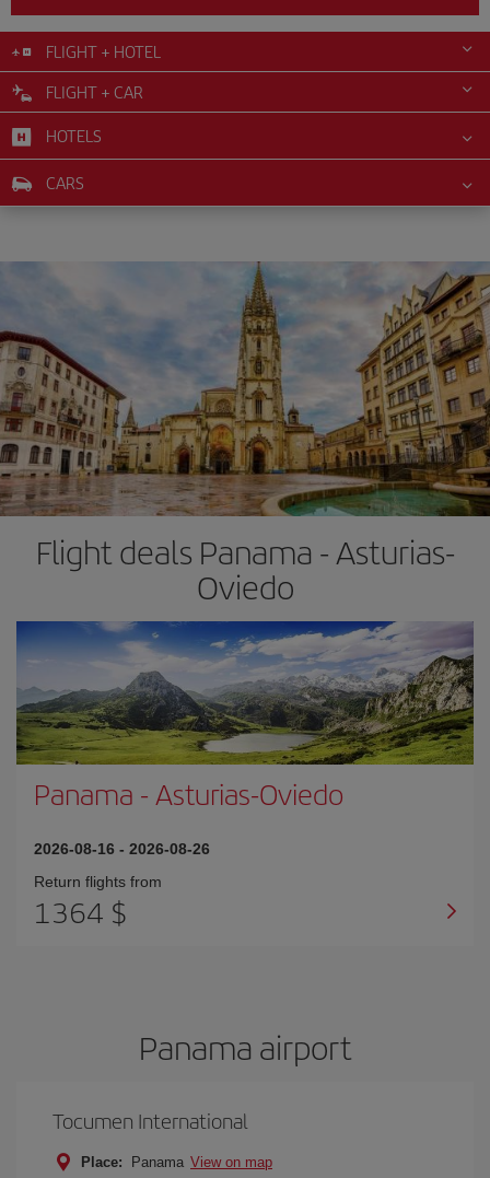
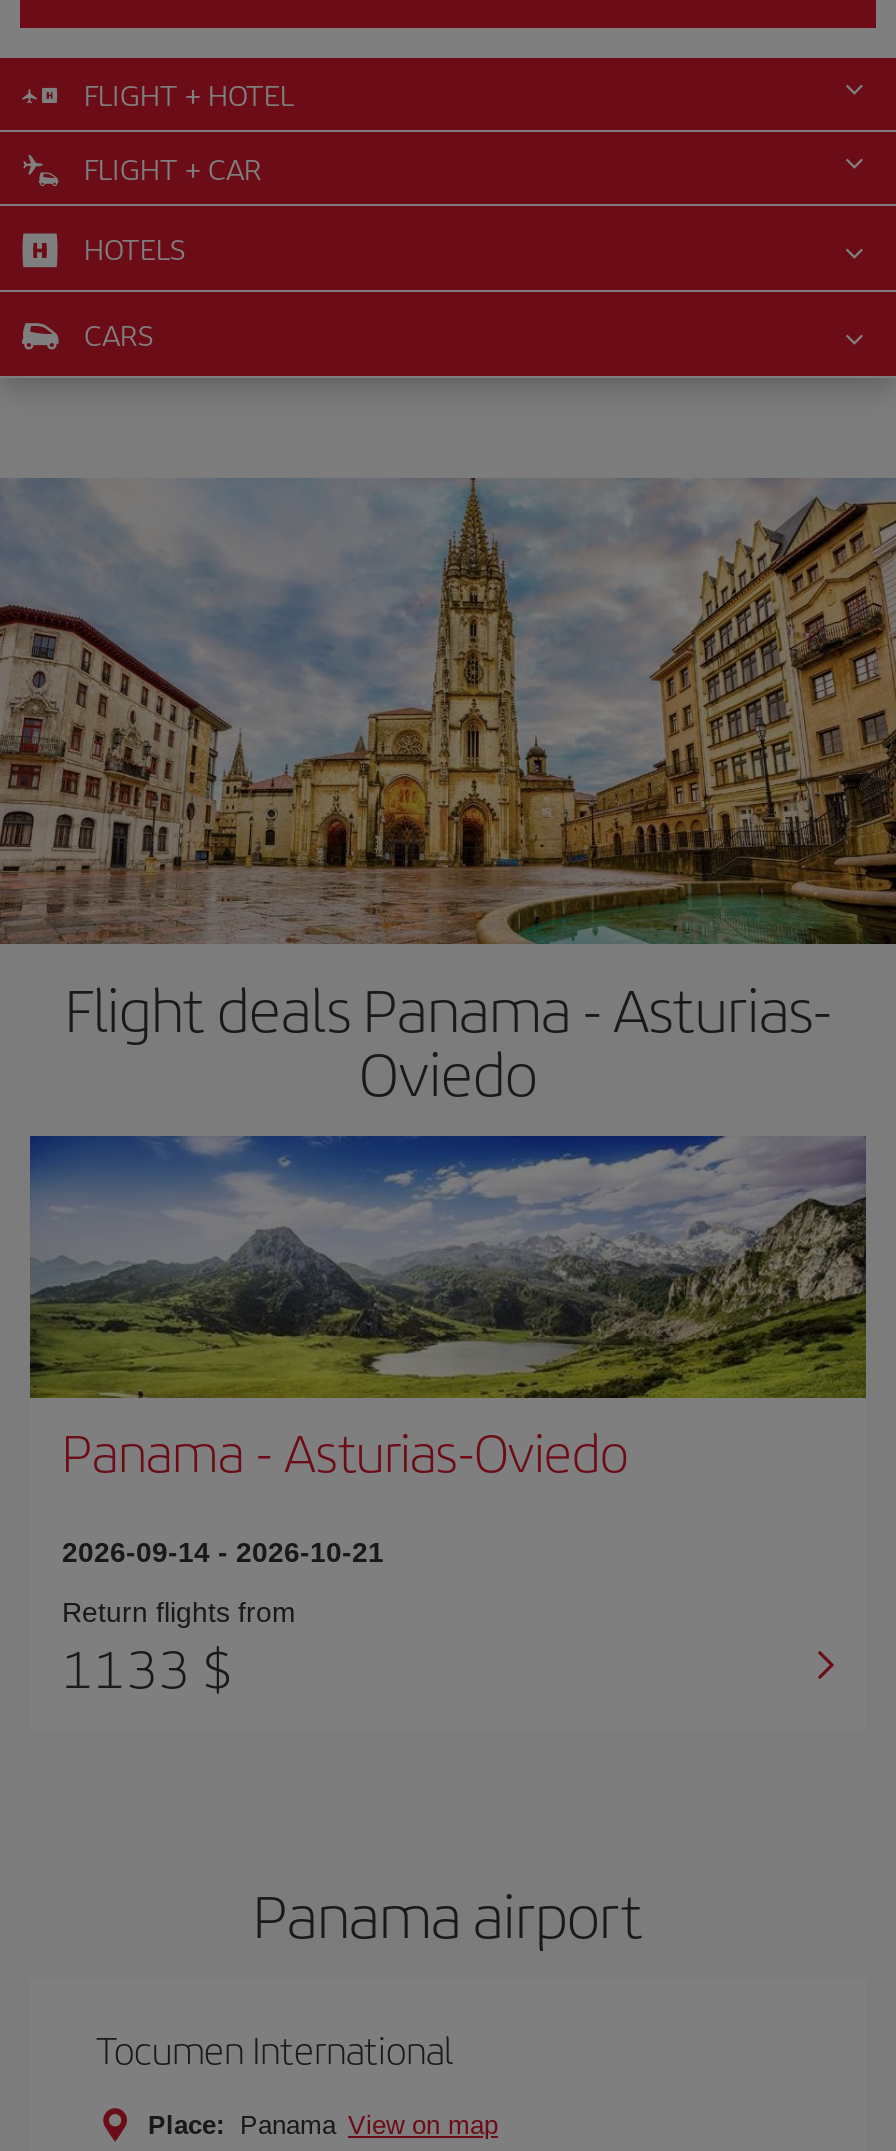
[34,840,210,858] 2026-08-16 - 2026-08-26 -> [62,1536,384,1568] 2026-09-14 - 2026-10-21
[34,891,128,932] 1364 $ -> [62,1630,234,1704] 1133 $

